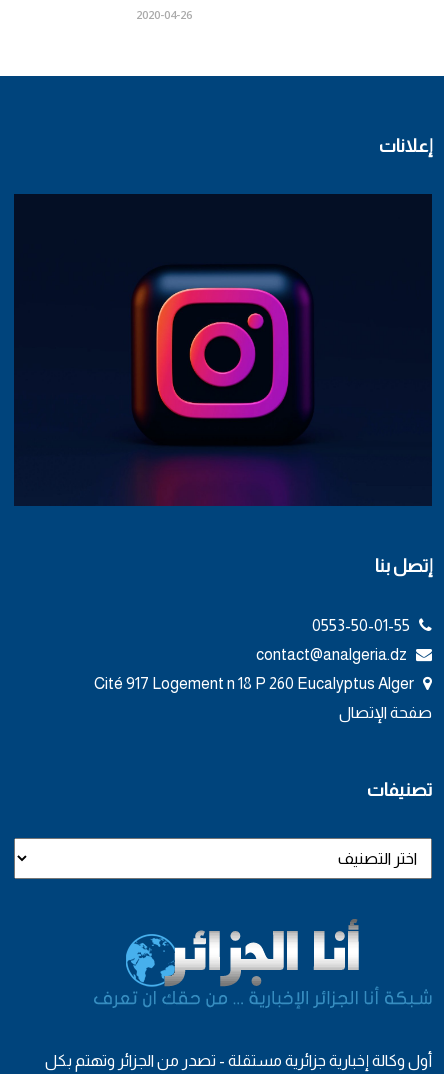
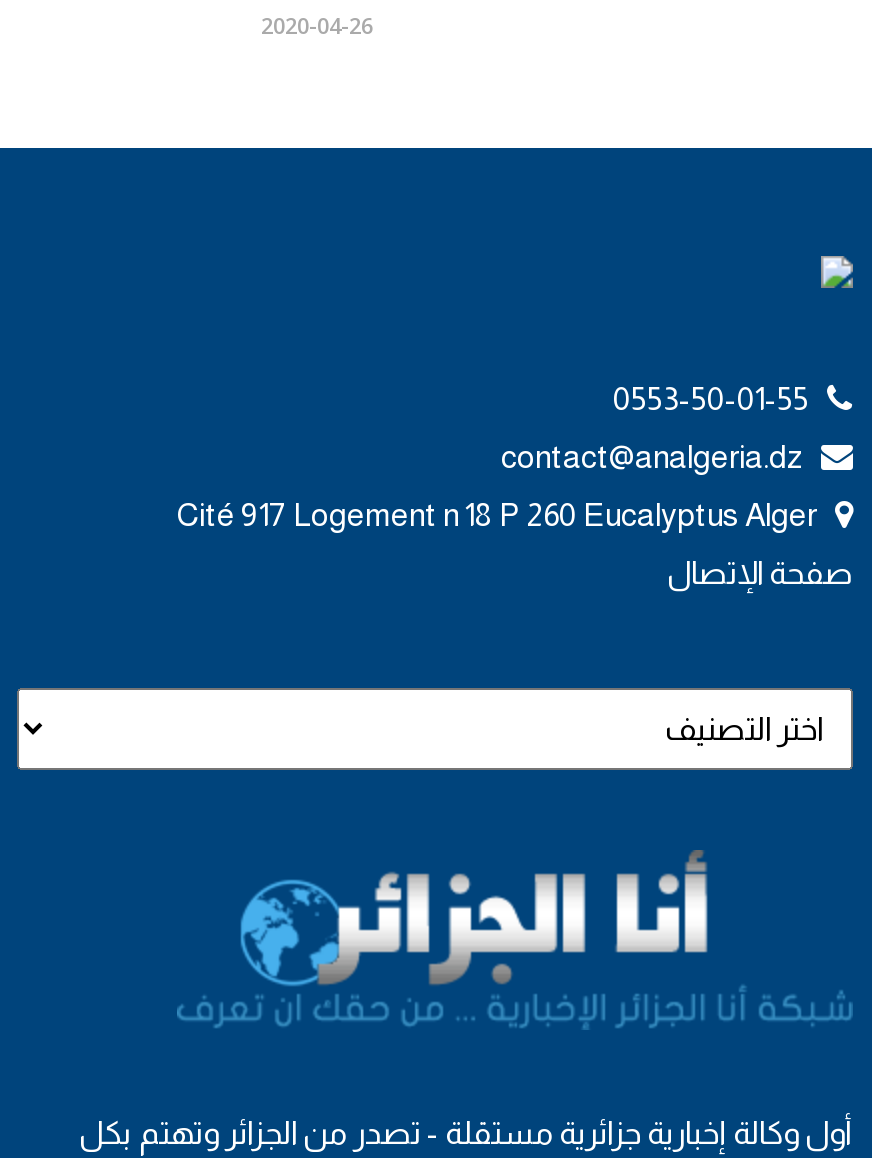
[379,136,432,156] إعلانات -> none
[14,194,433,506] [image] -> none
[375,556,432,576] إتصل بنا -> none
[367,780,432,800] تصنيفات -> none

